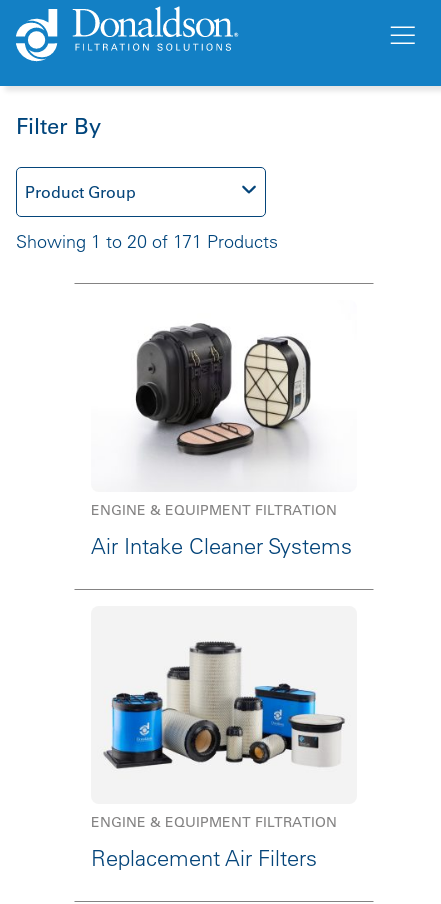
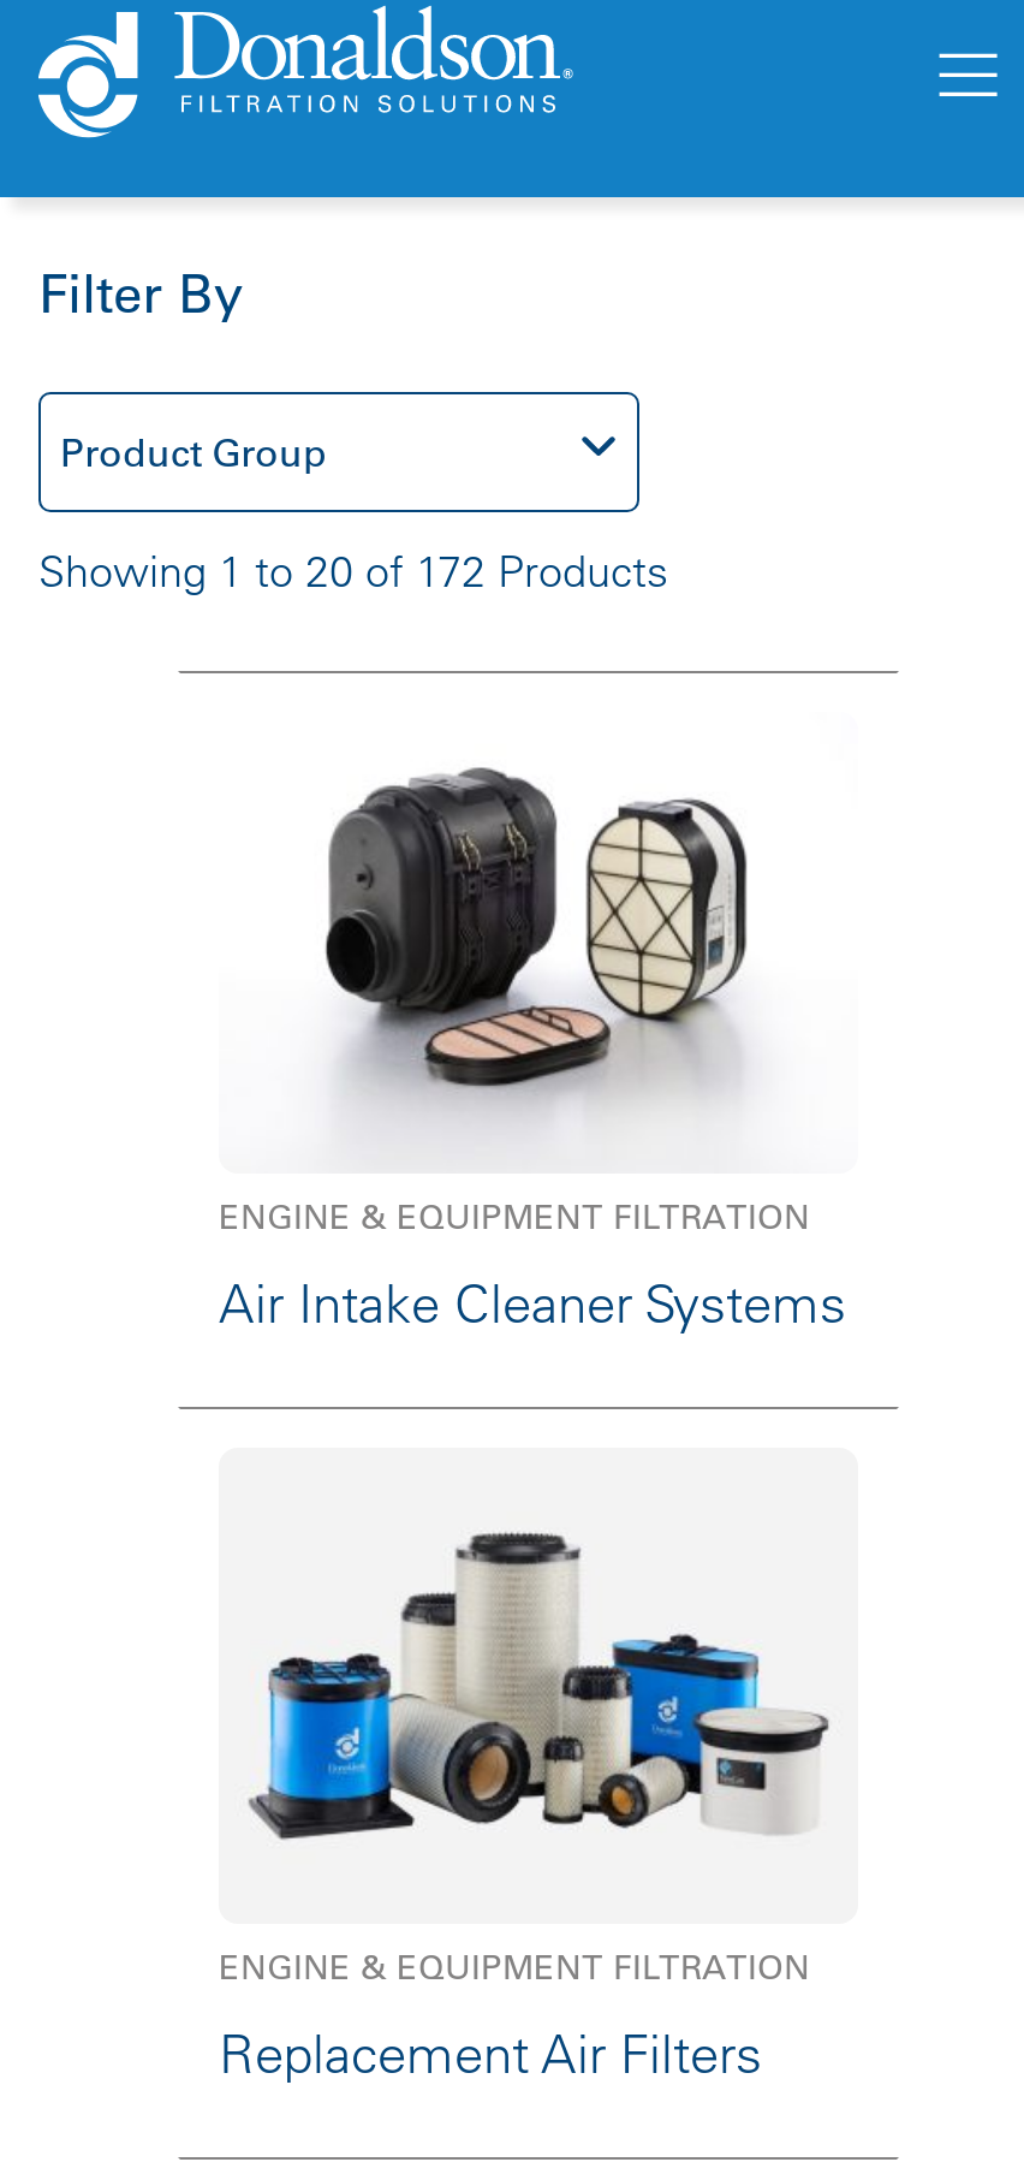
[16,230,278,253] Showing 1 to 20 of 171 Products -> [38,544,668,599] Showing 1 to 20 of 172 Products

